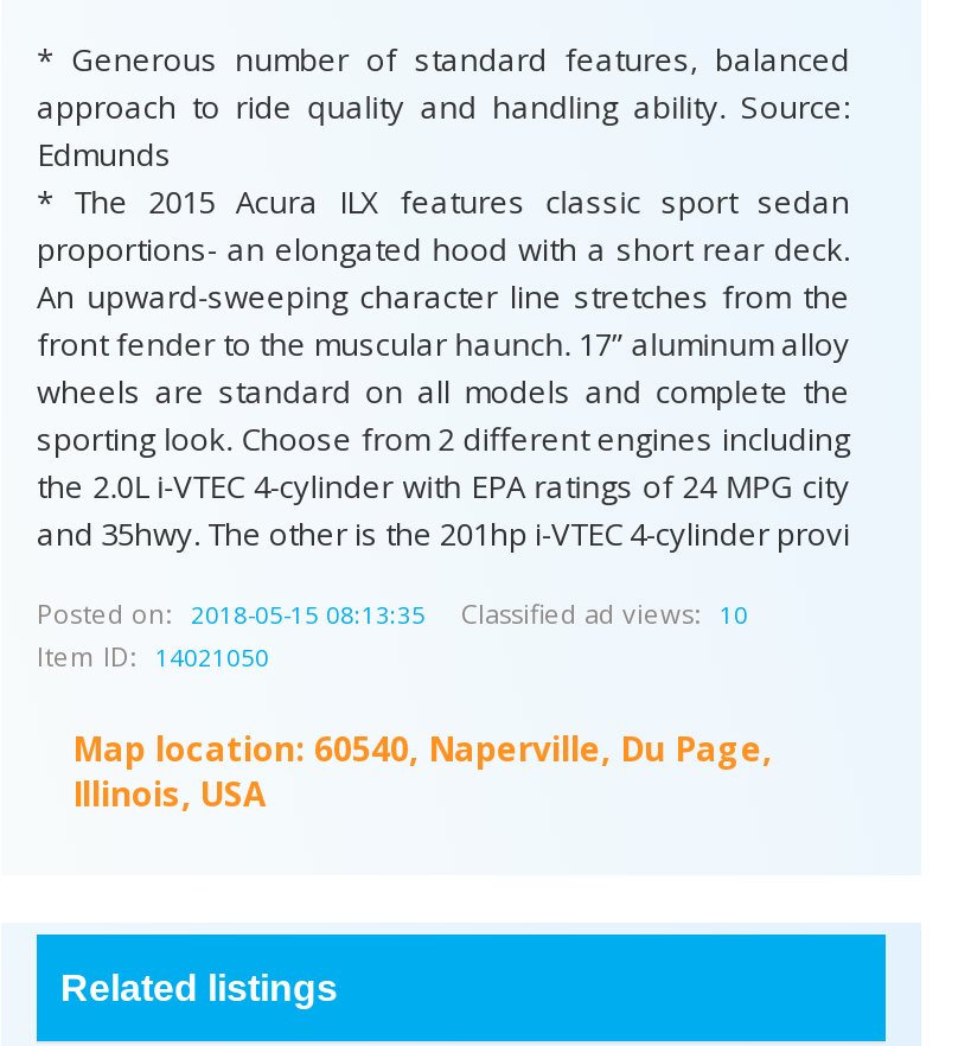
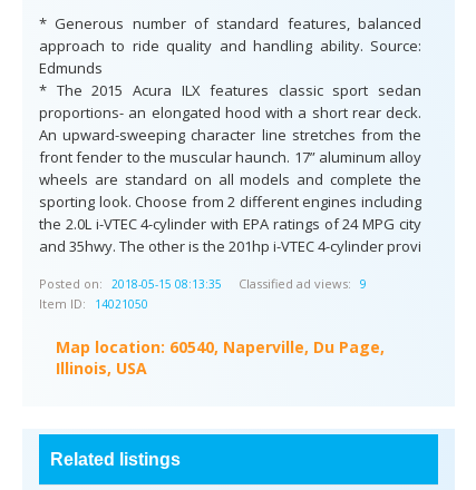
[461,596,748,631] Classified ad views: 10 -> [239,275,367,292] Classified ad views: 9

